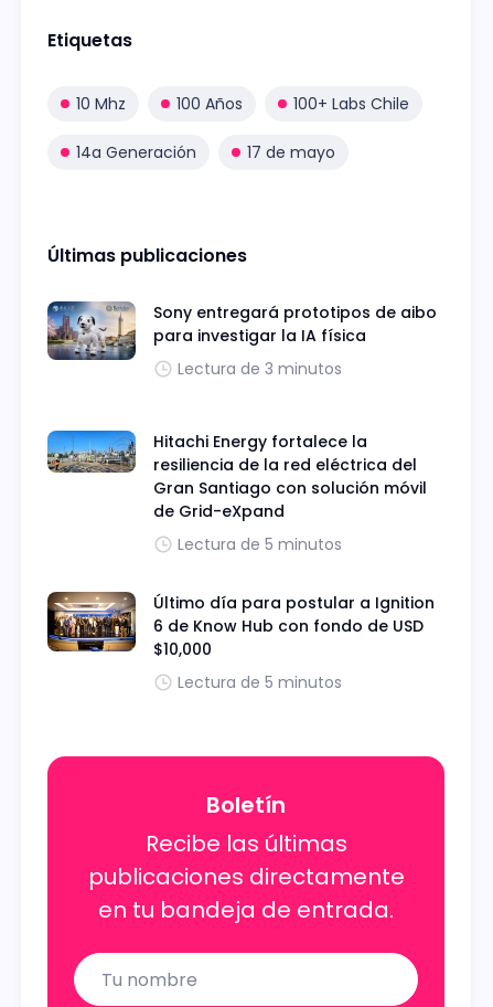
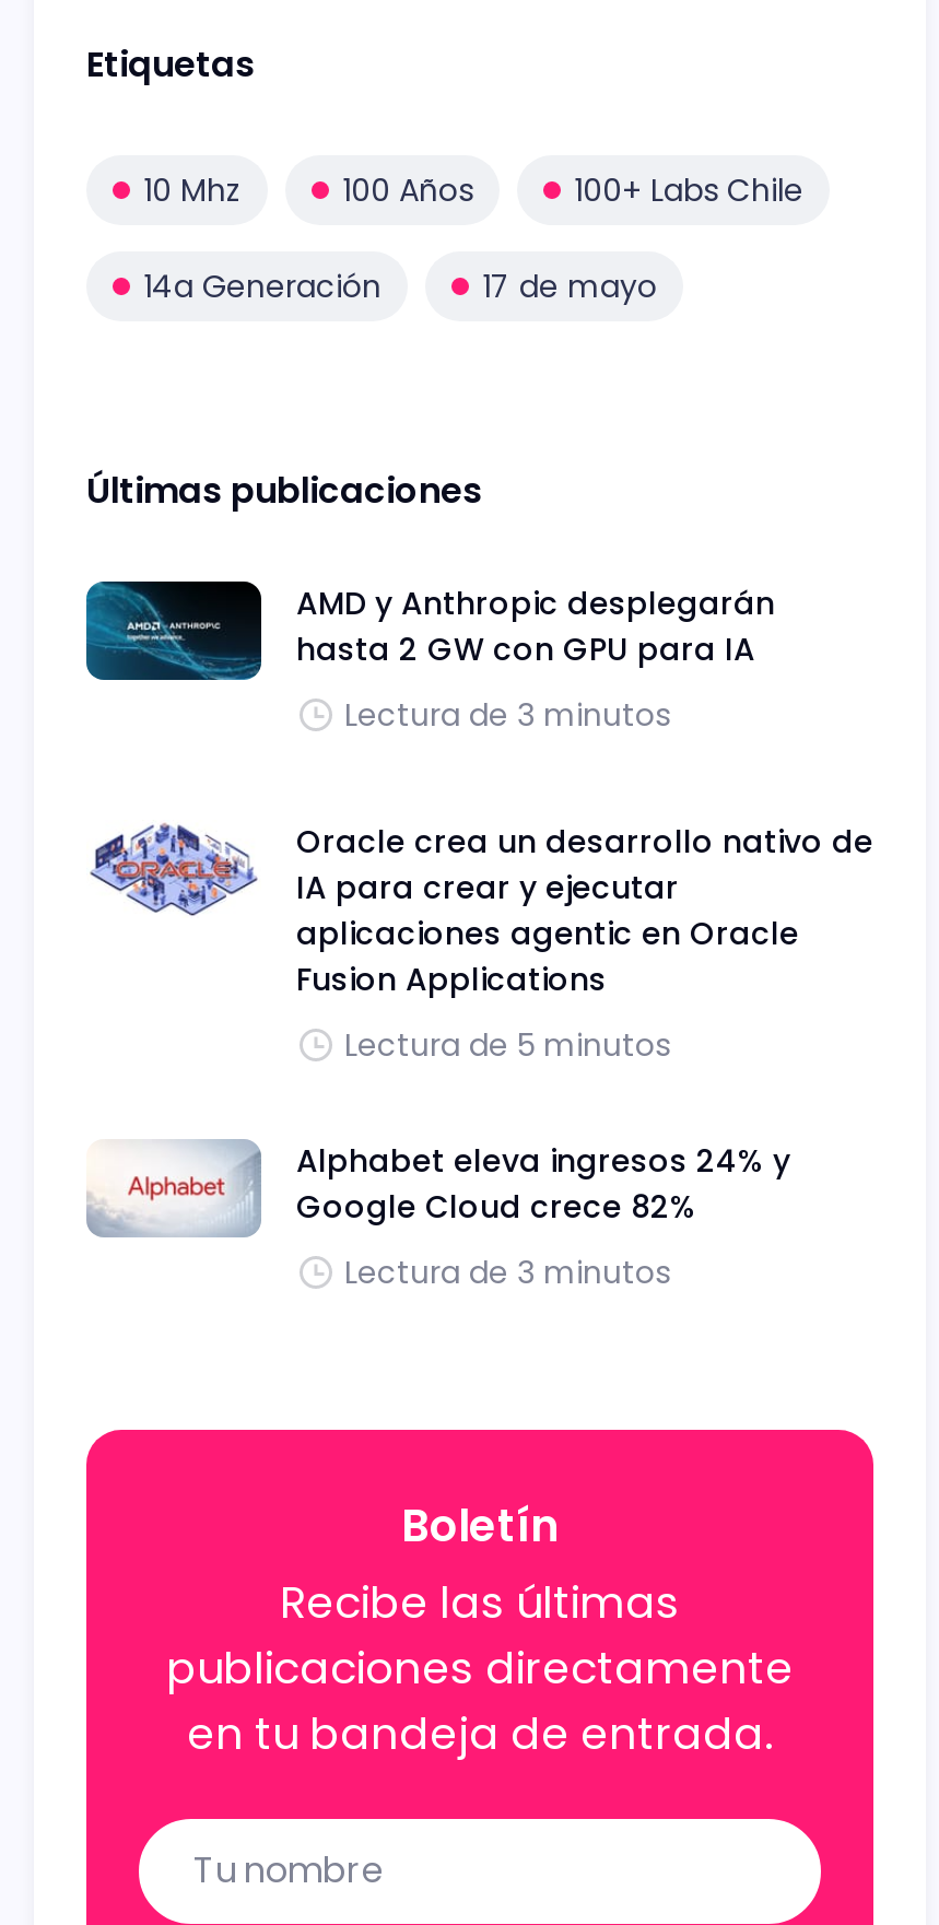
[46,300,437,361] [image] | Sony entregará prototipos de aibo | para investigar la IA física -> [84,579,775,697] [image] | AMD y Anthropic desplegarán | hasta 2 GW con GPU para IA
[46,430,427,523] [image] | Hitachi Energy fortalece la | resiliencia de la red eléctrica del | Gran Santiago con solución móvil | de Grid-eXpand -> [86,819,873,1001] [image] | Oracle crea un desarrollo nativo de | IA para crear y ejecutar | aplicaciones agentic en Oracle | Fusion Applications
[46,591,435,661] [image] | Último día para postular a Ignition | 6 de Know Hub con fondo de USD | $10,000 -> [86,1139,790,1240] [image] | Alphabet eleva ingresos 24% y | Google Cloud crece 82%
[178,672,342,694] Lectura de 5 minutos -> [344,1250,670,1294] Lectura de 3 minutos

